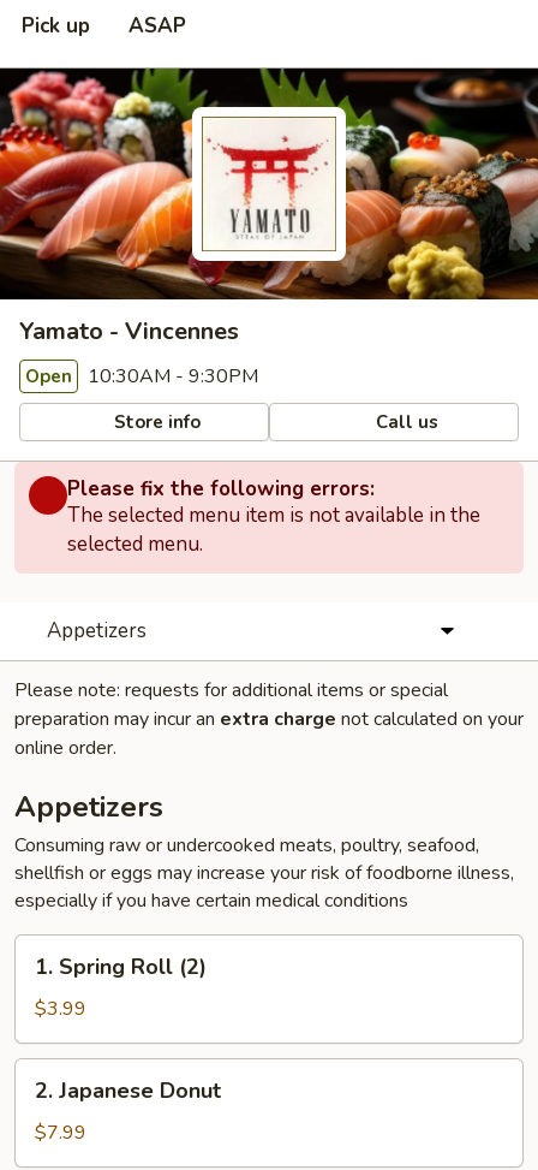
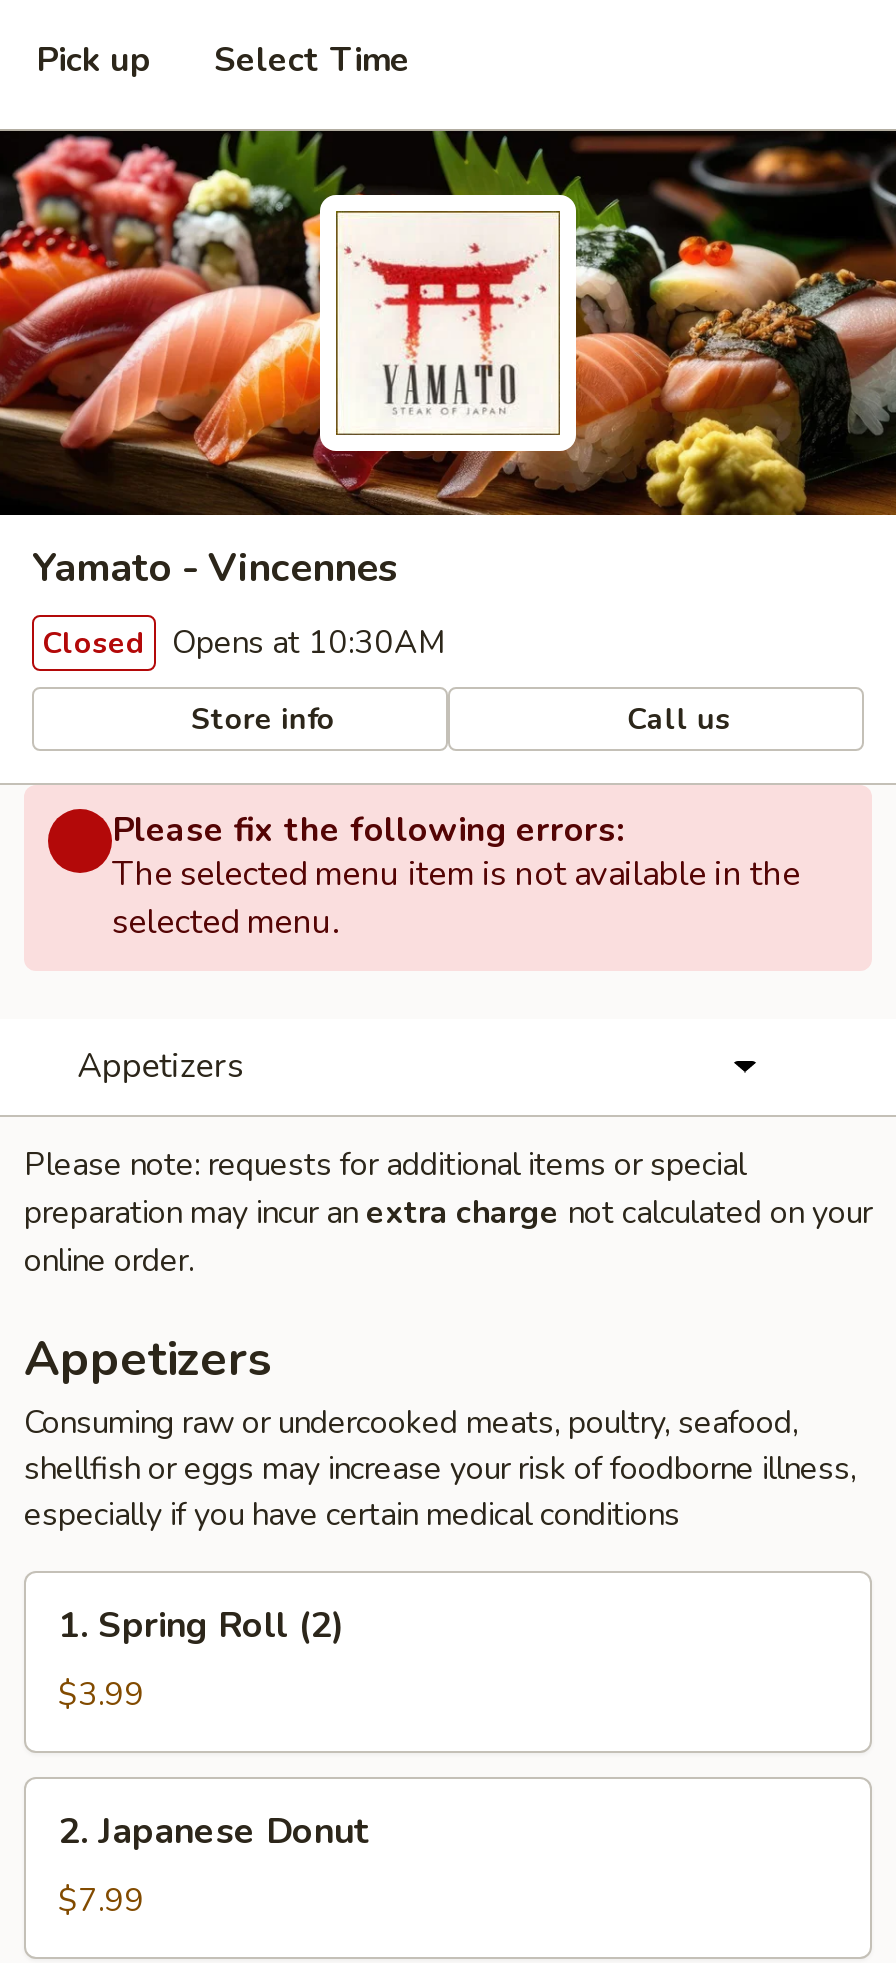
[128,12,186,40] ASAP -> [214,37,410,83] Select Time
[25,363,258,390] Open 10:30AM - 9:30PM -> [42,621,446,665] Closed Opens at 10:30AM

